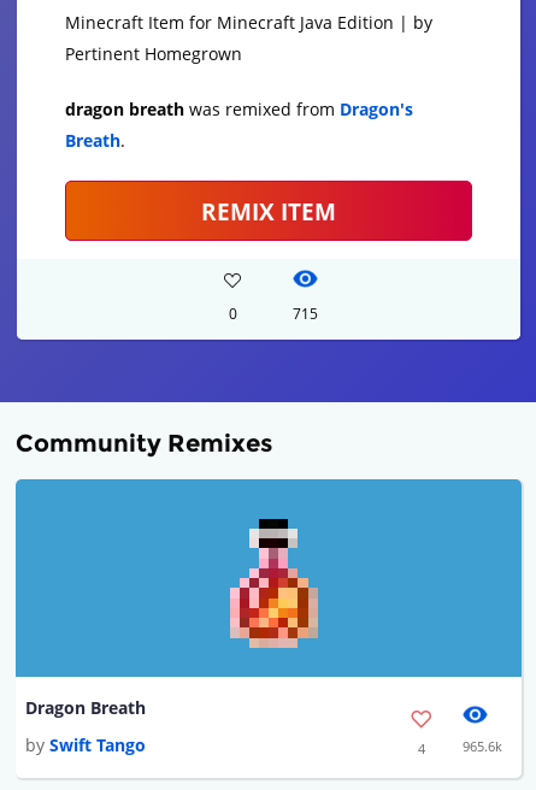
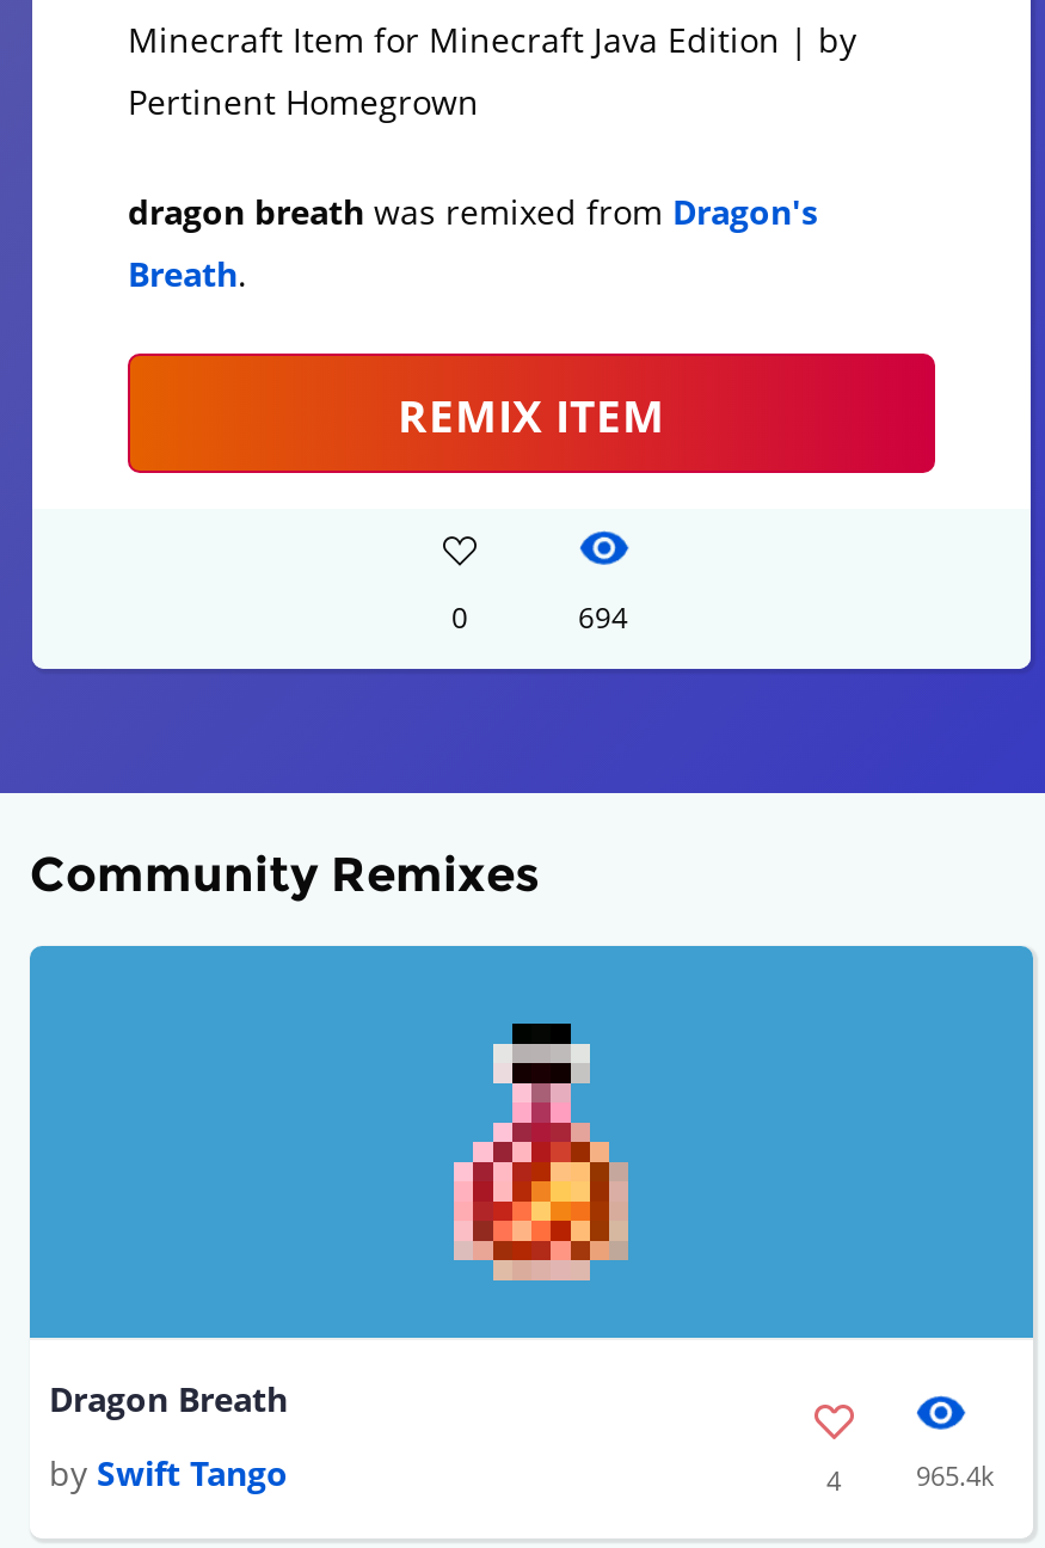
[292,304,317,324] 715 -> [578,598,628,639] 694
[463,736,502,754] 965.6k -> [916,1456,995,1492] 965.4k

